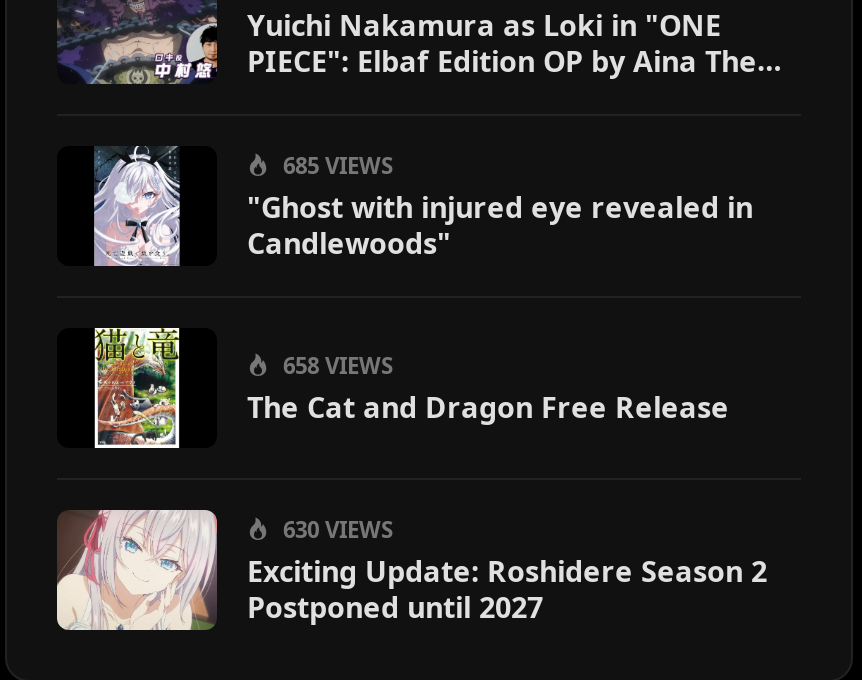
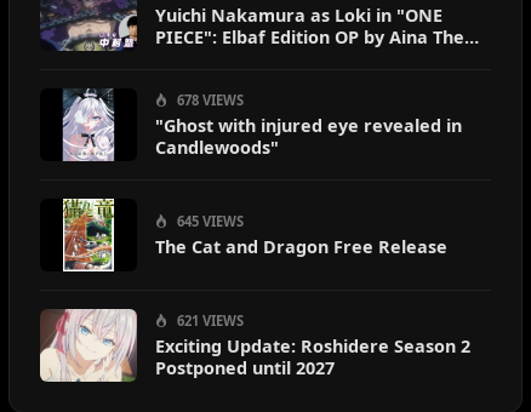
[277,149,393,179] 685 VIEWS -> [173,90,244,109] 678 VIEWS
[277,349,393,379] 658 VIEWS -> [173,212,244,230] 645 VIEWS
[277,513,393,543] 630 VIEWS -> [173,311,244,329] 621 VIEWS

